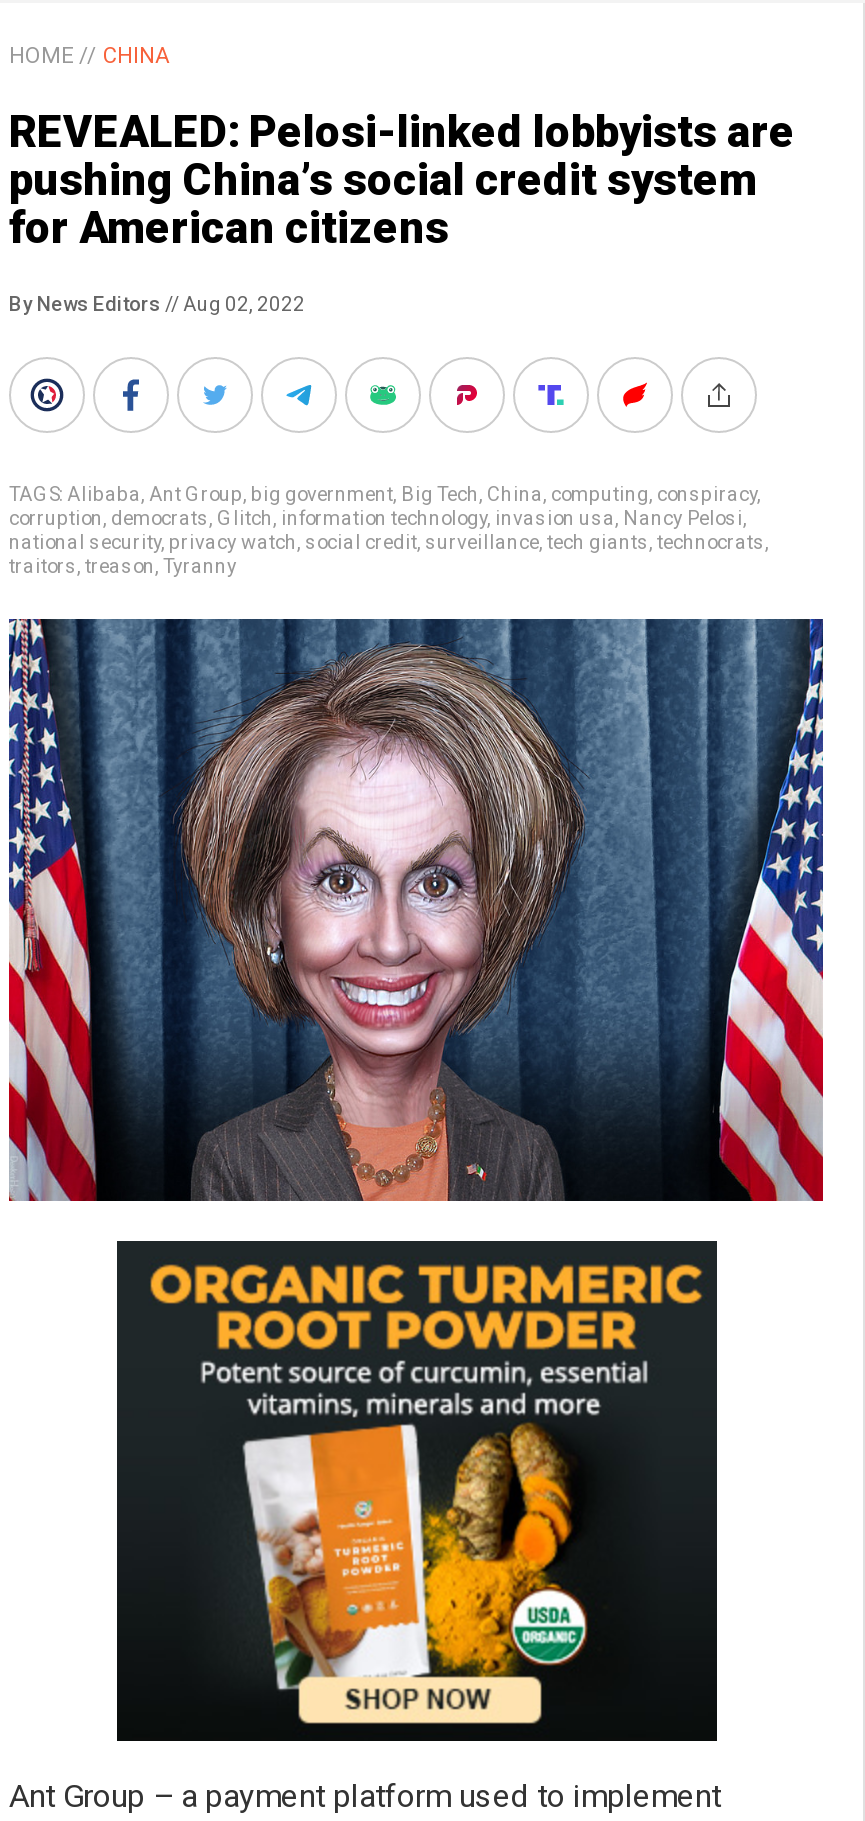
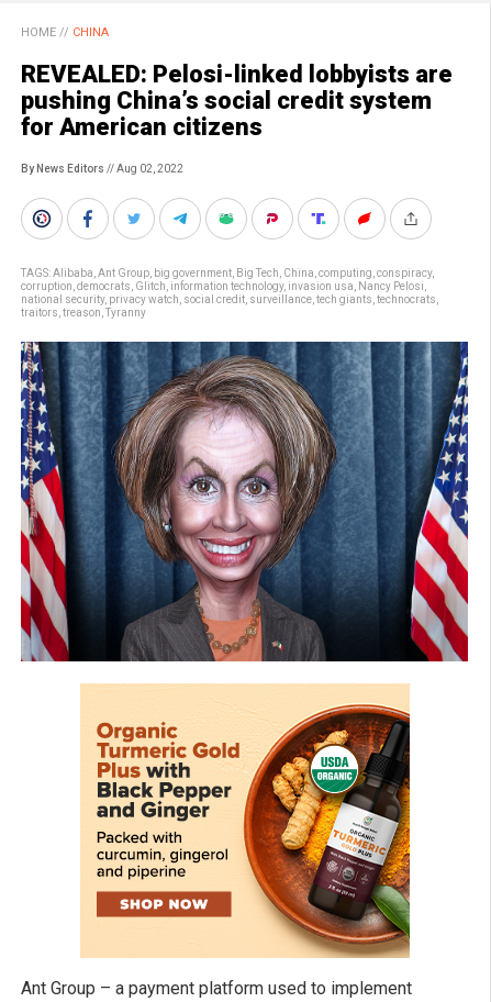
[115,1239,719,1743] [image] -> [80,683,411,958] [image]

